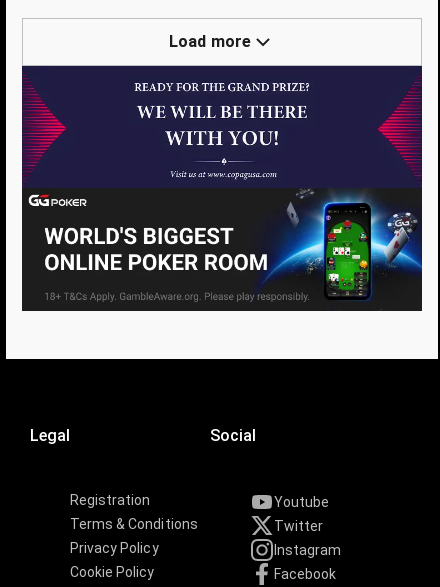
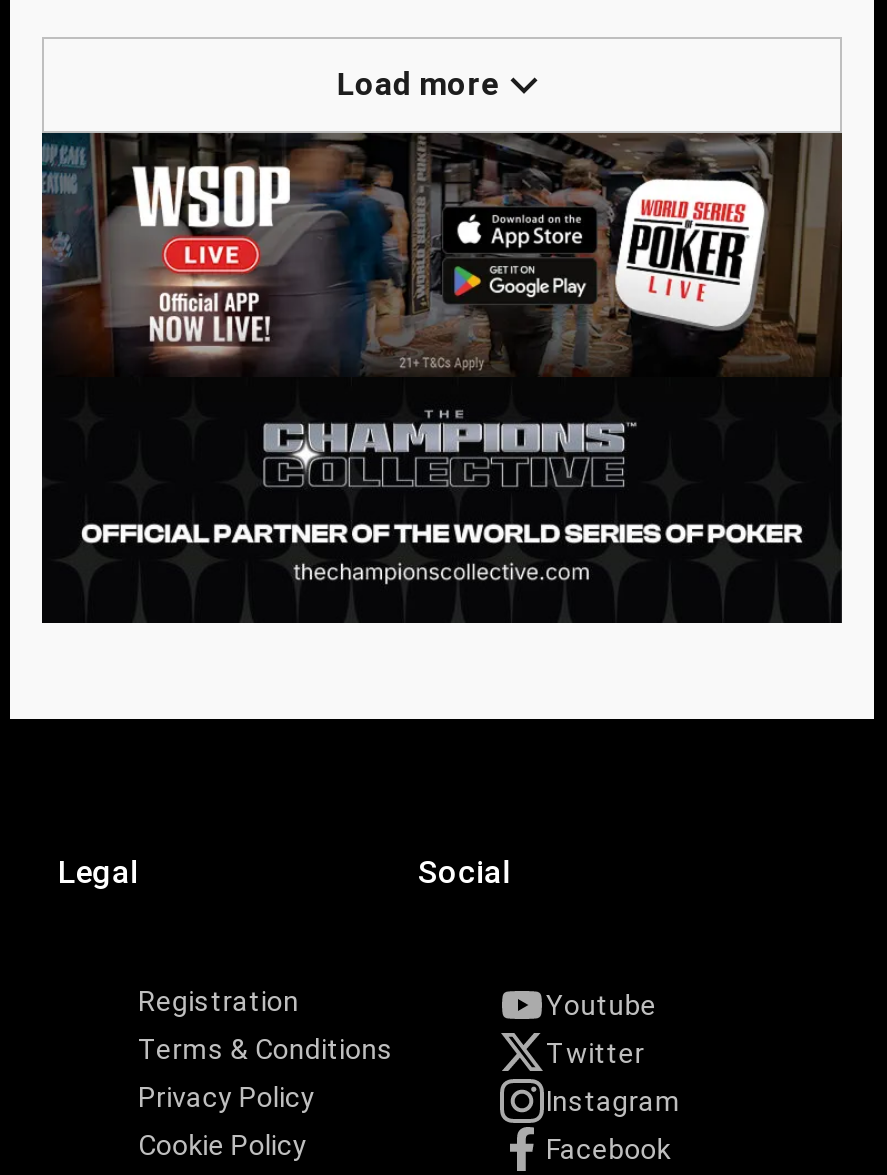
[22,66,423,310] [image] -> [42,133,844,605] [image]

